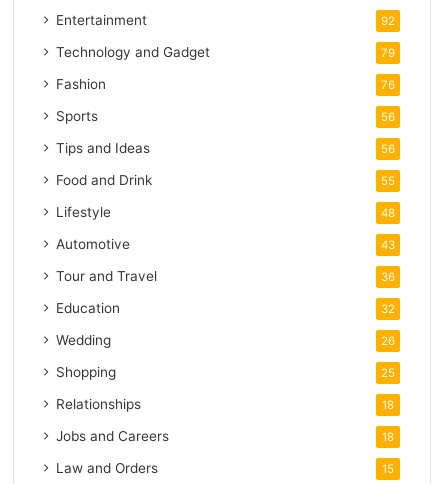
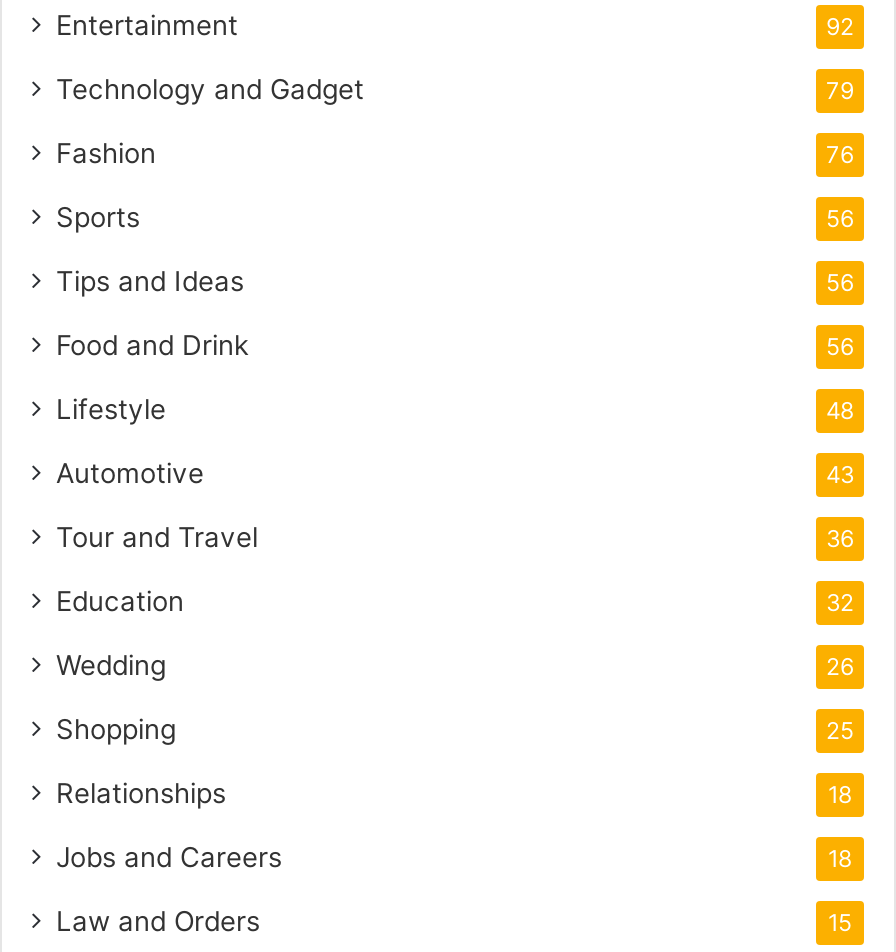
[381,174,395,188] 55 -> [826,333,854,361] 56

